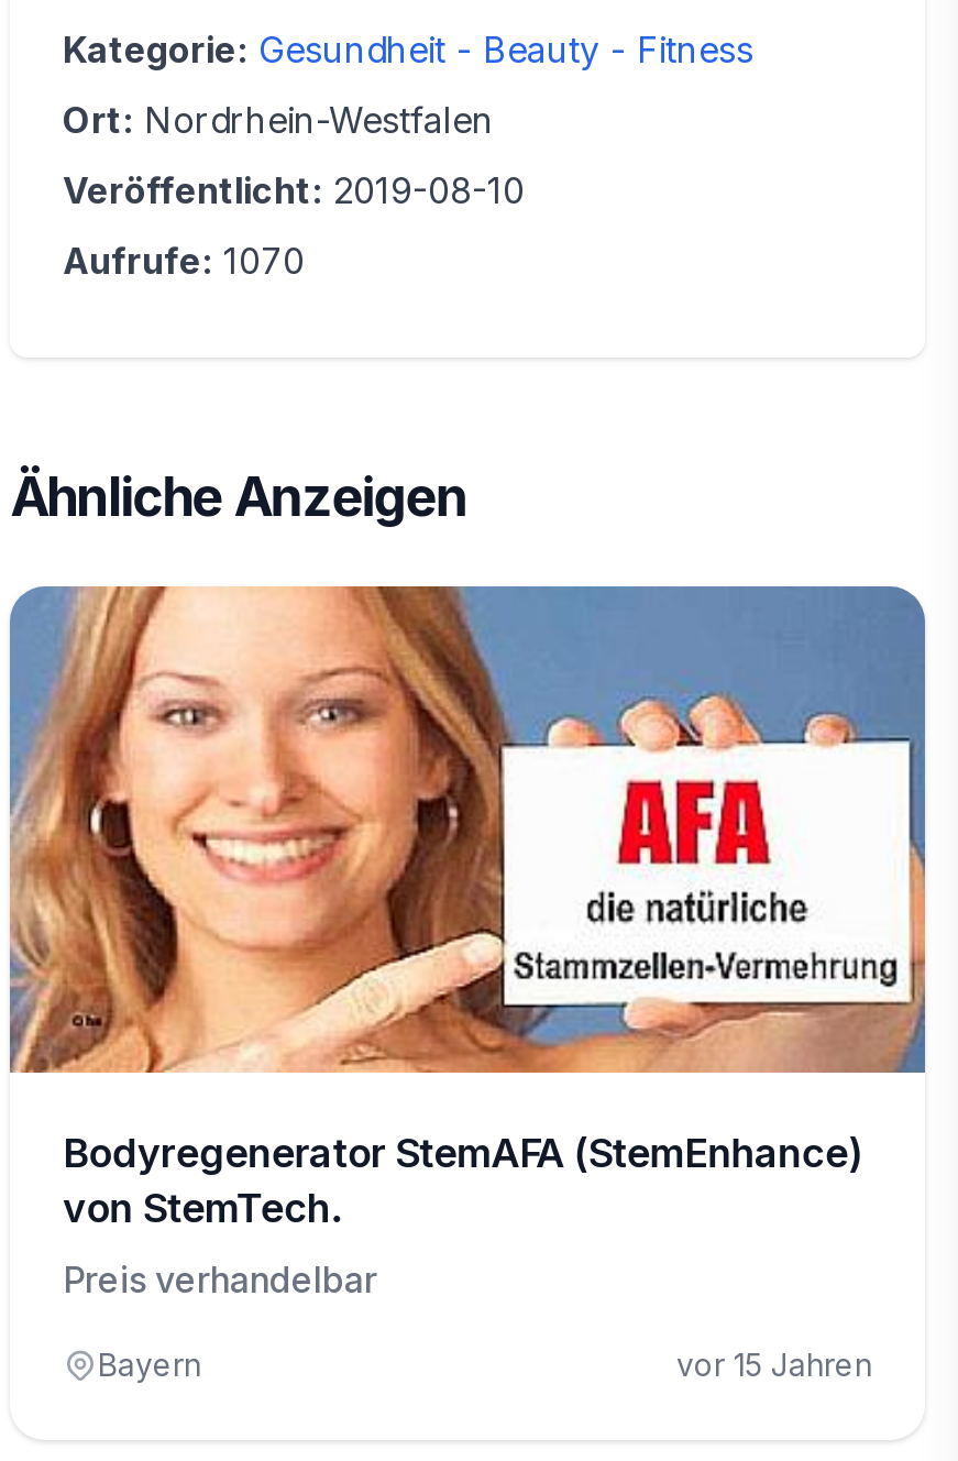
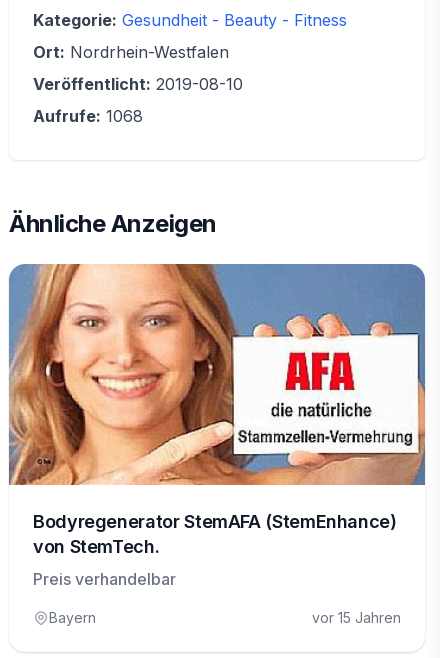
[63,239,305,283] Aufrufe: 1070 -> [33,106,143,126] Aufrufe: 1068

